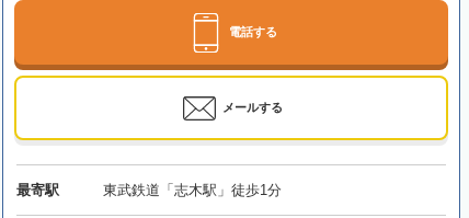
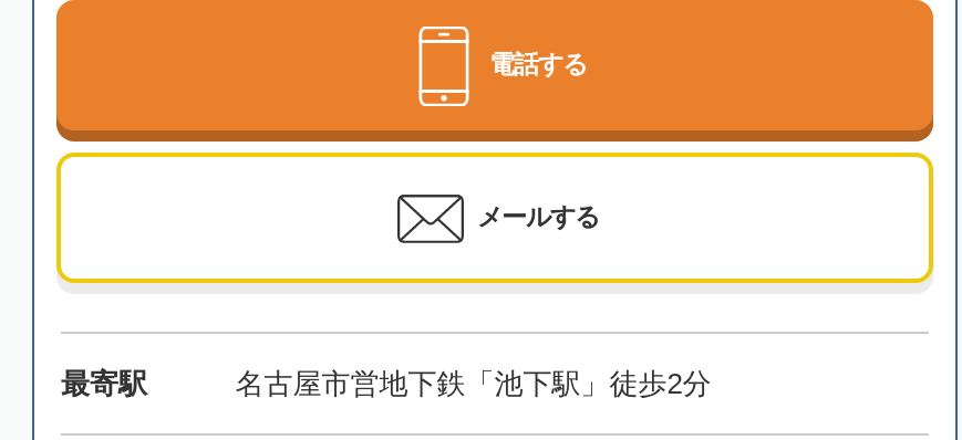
[103,182,281,198] 東武鉄道「志木駅」徒歩1分 -> [235,366,711,400] 名古屋市営地下鉄「池下駅」徒歩2分

